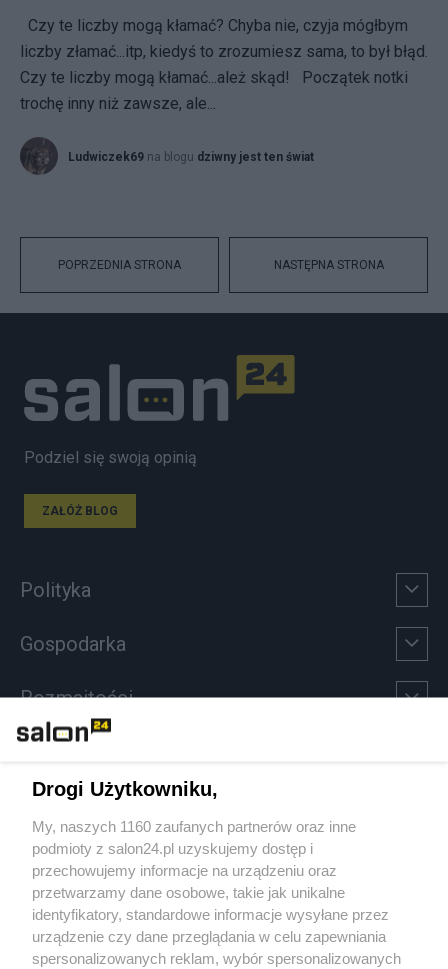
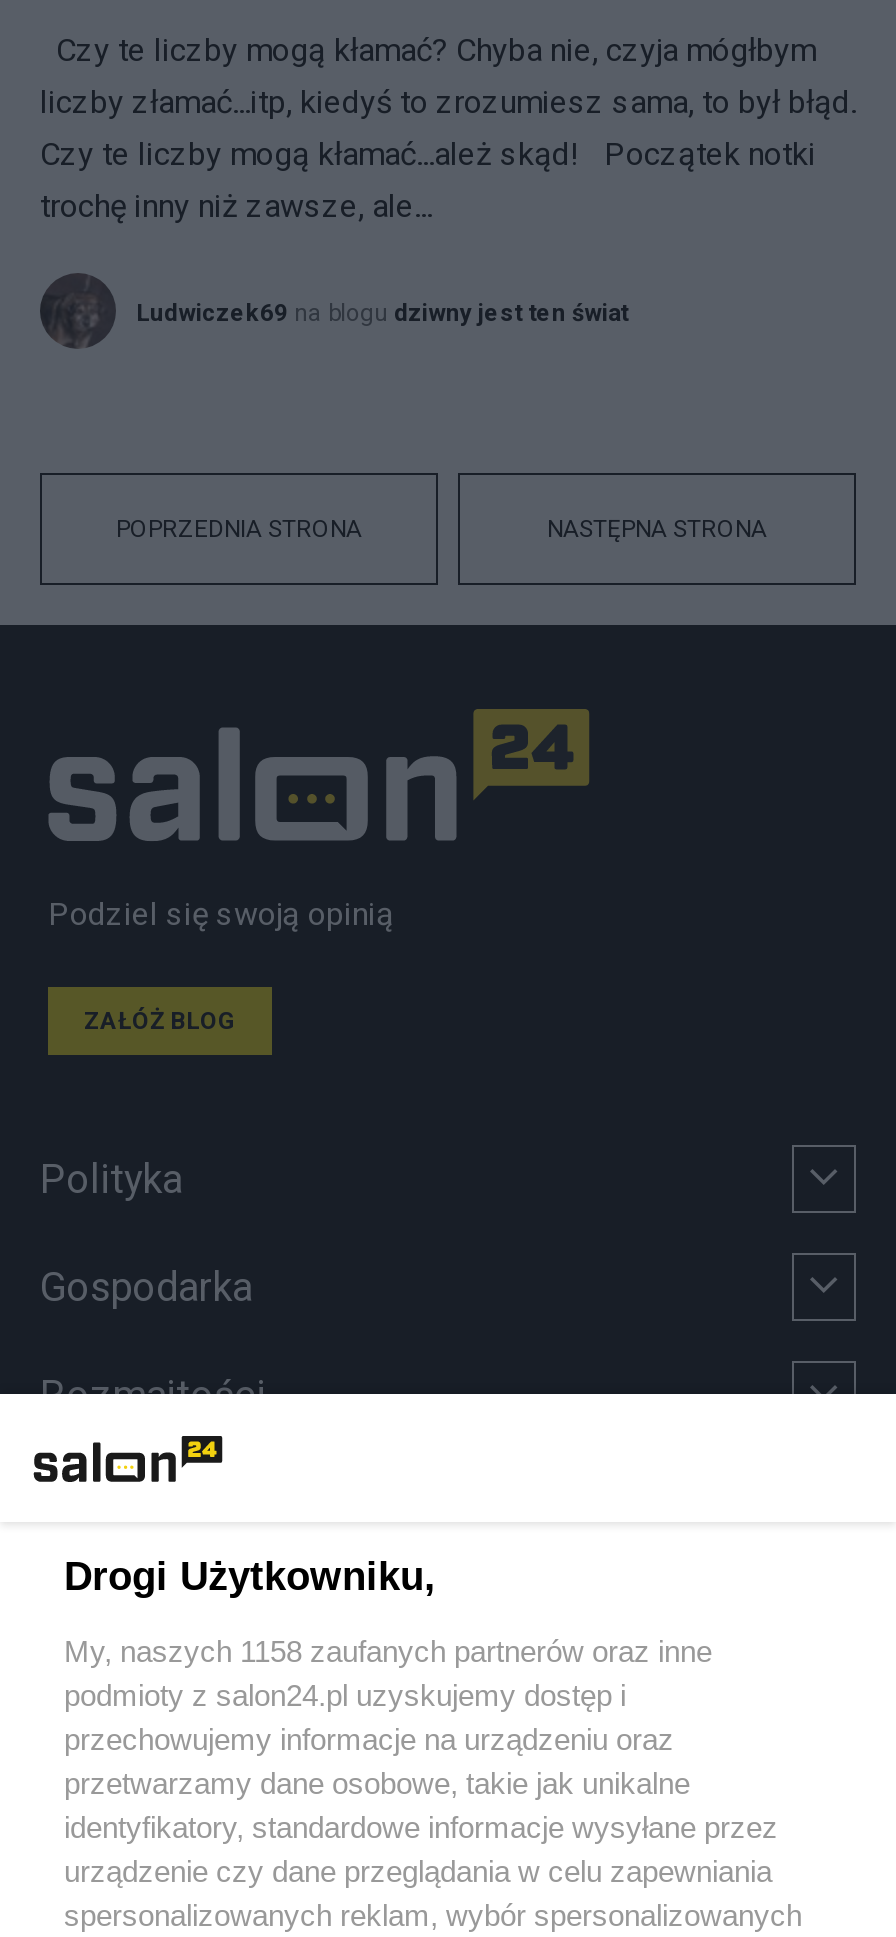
[32,817,356,834] My, naszych 1160 zaufanych partnerów oraz inne -> [64,1633,712,1667] My, naszych 1158 zaufanych partnerów oraz inne

